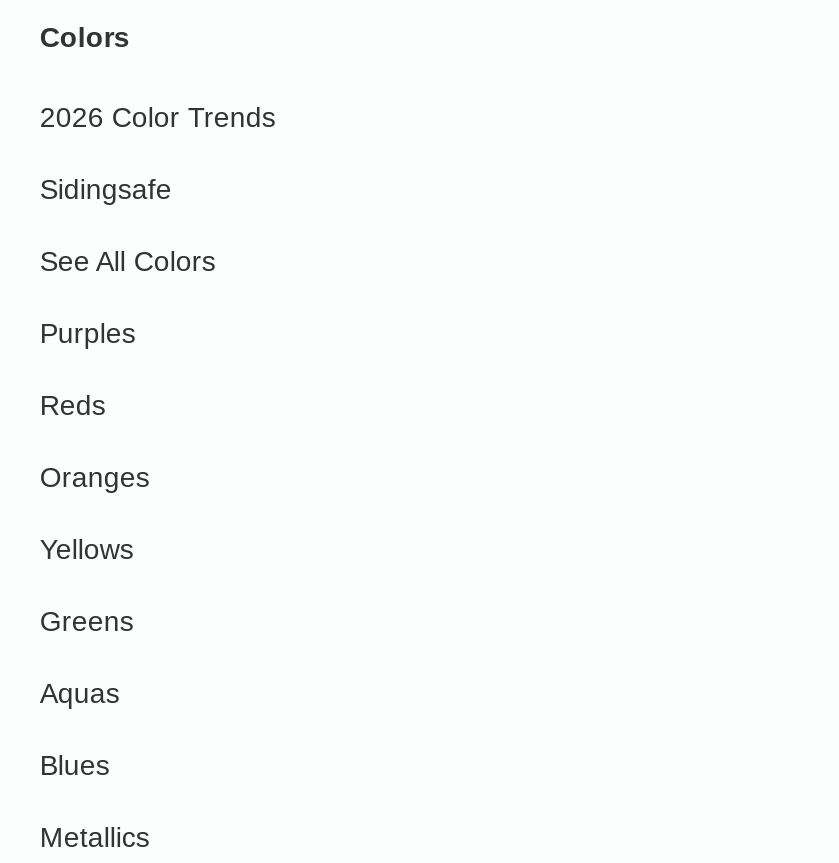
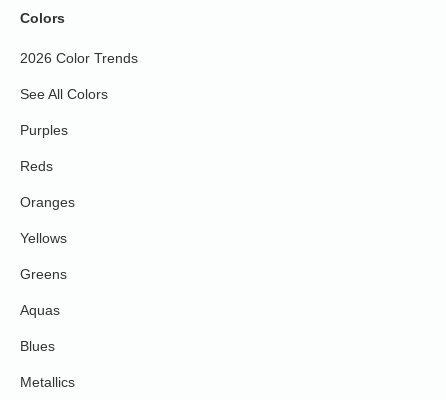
[40,174,172,206] Sidingsafe -> none

